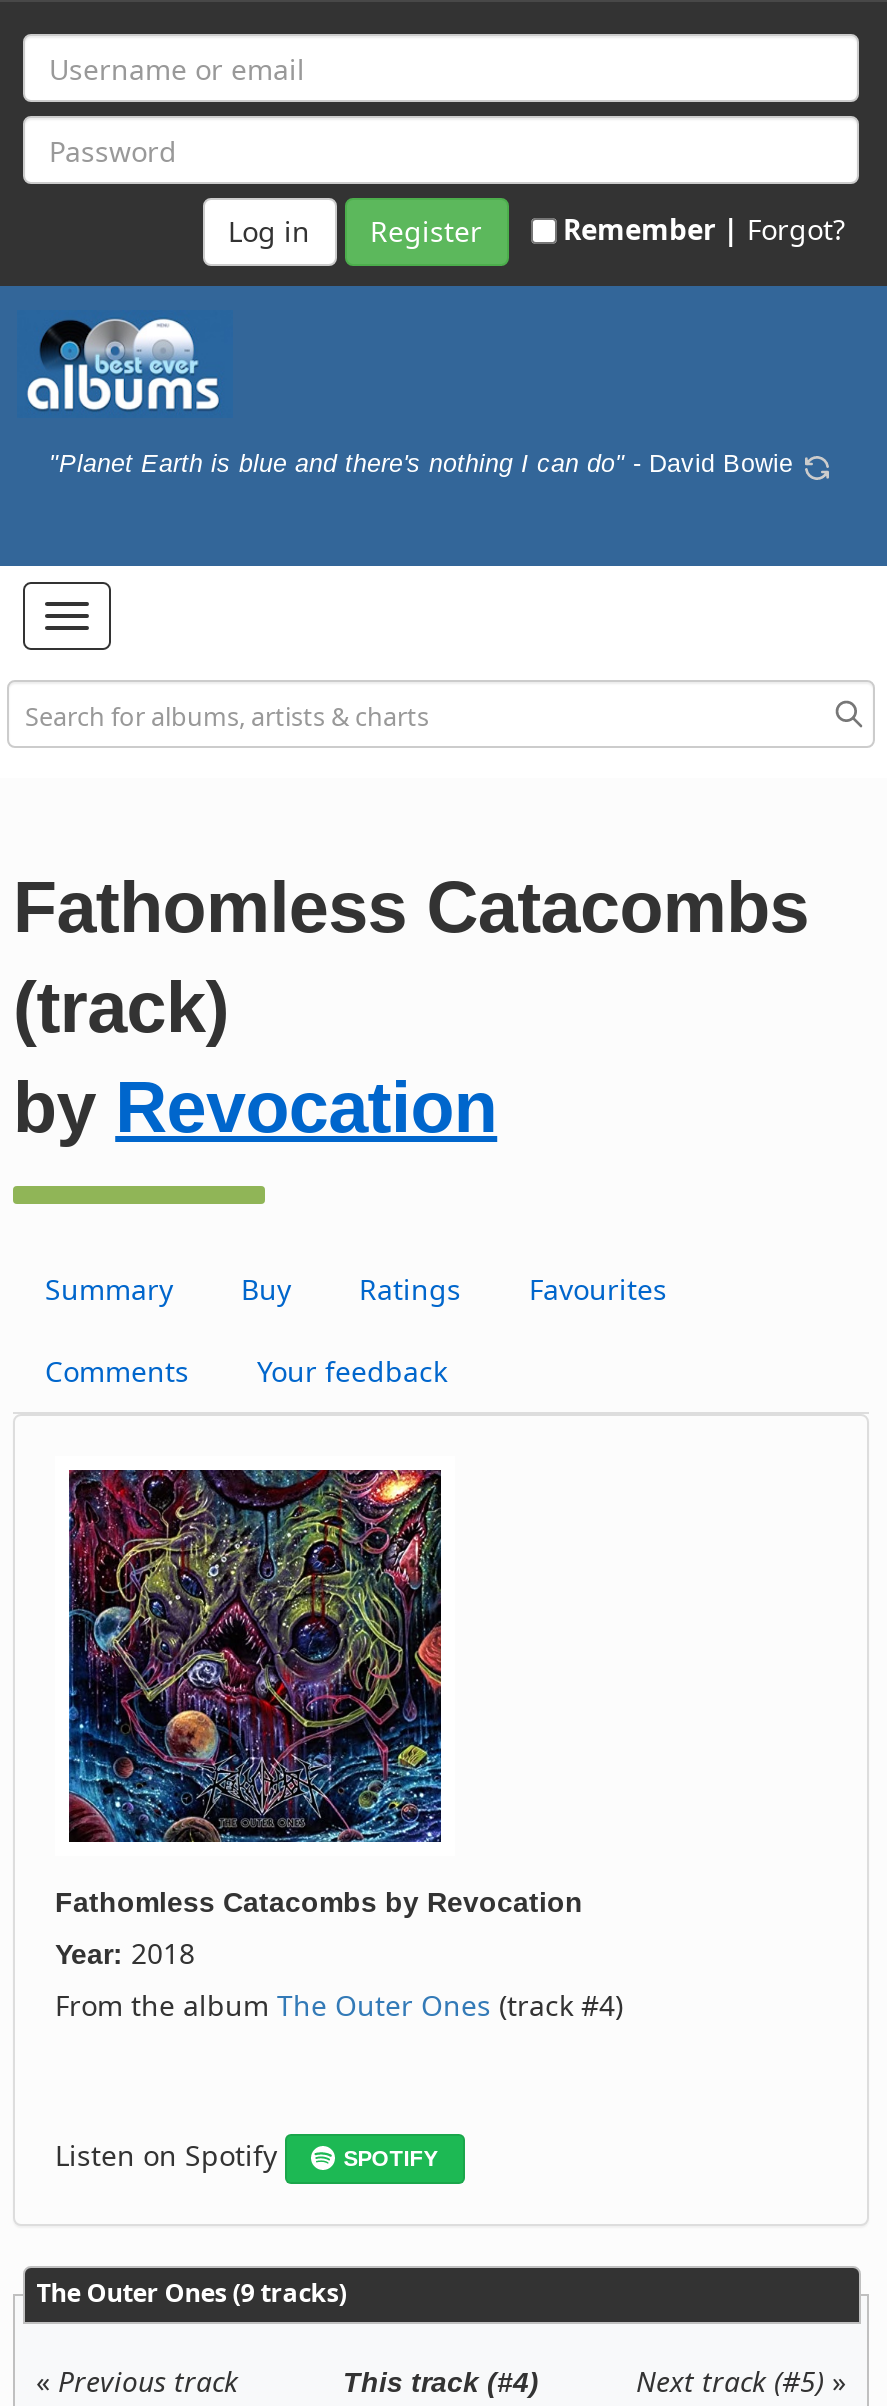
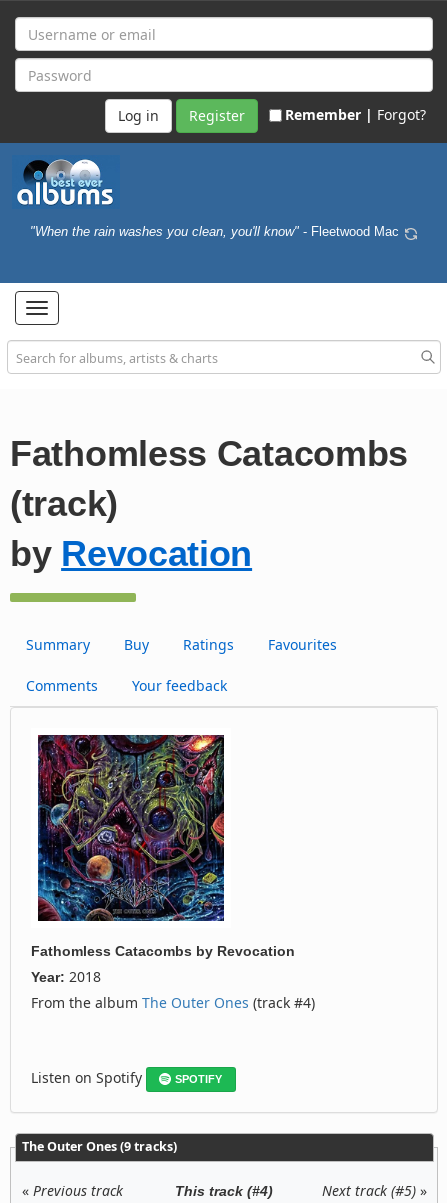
[49,449,801,477] "Planet Earth is blue and there's nothing I can do" - David Bowie -> [29,224,402,238] "When the rain washes you clean, you'll know" - Fleetwood Mac

